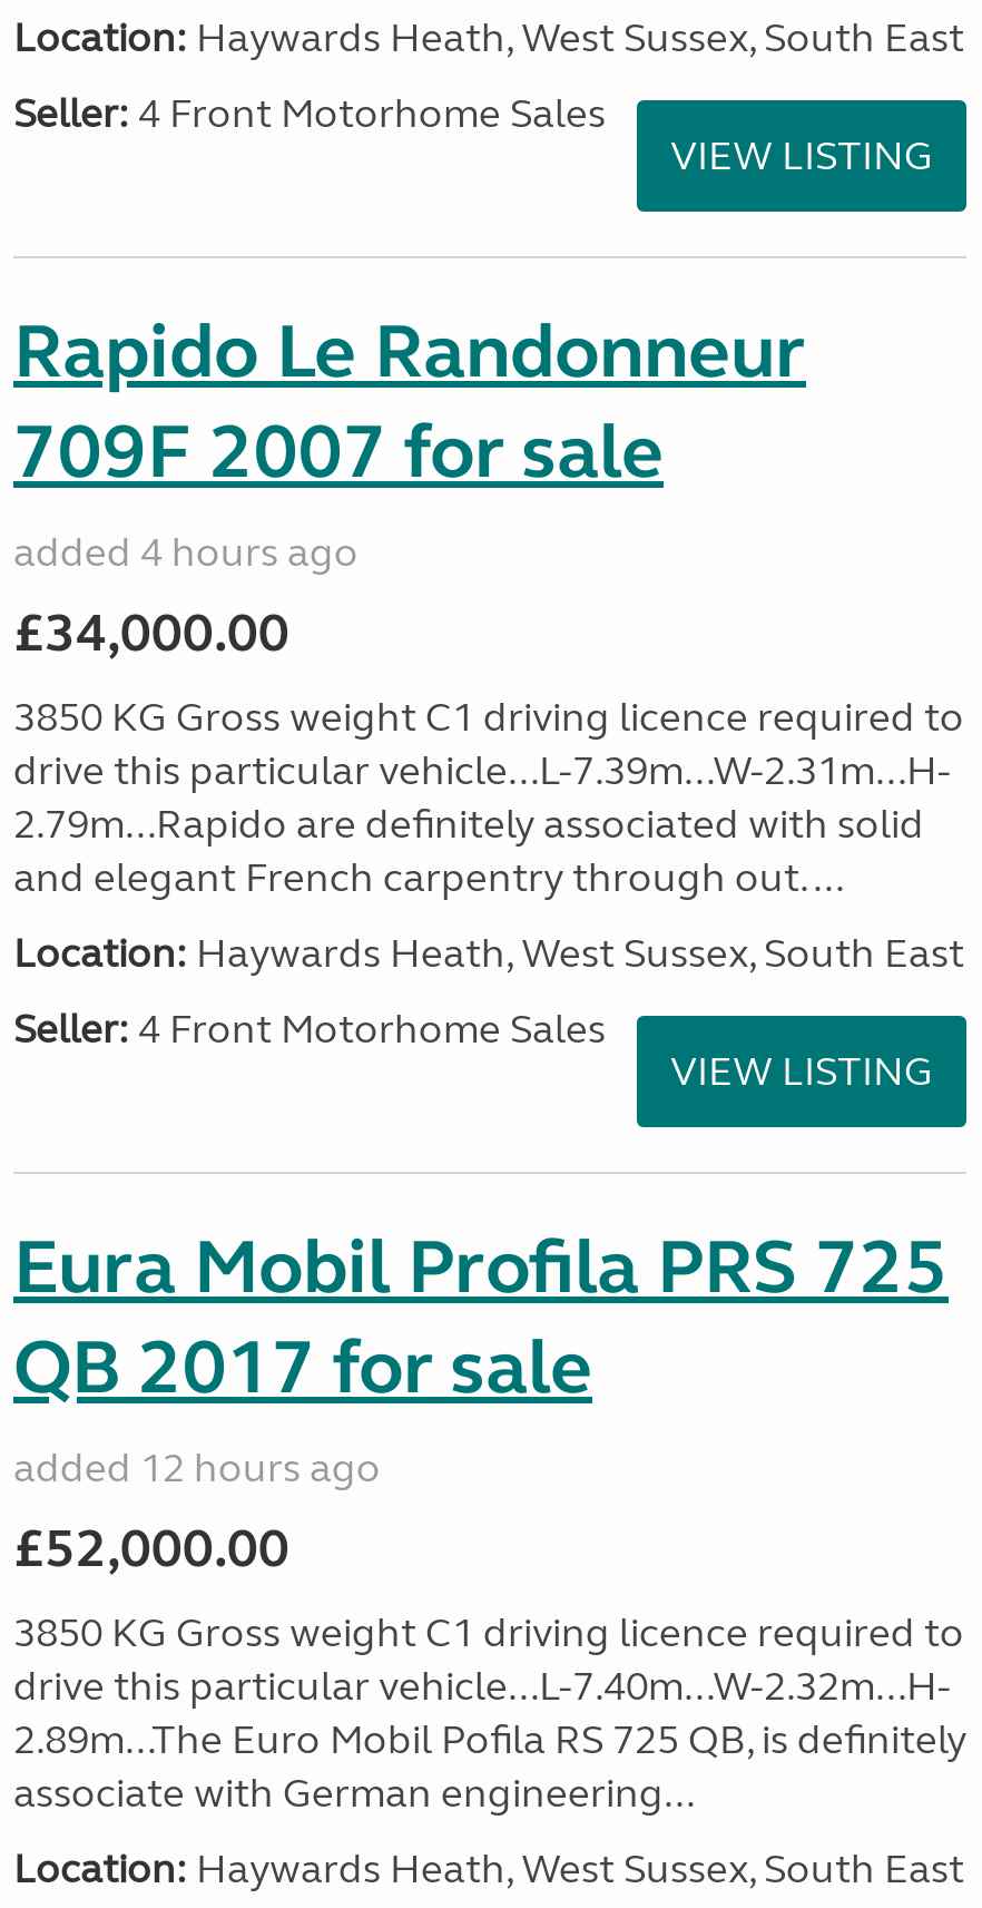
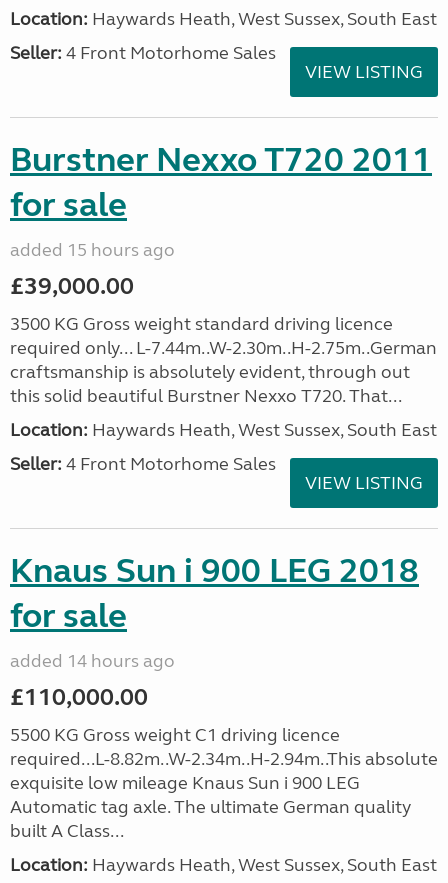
[13,305,964,902] Rapido Le Randonneur | 709F 2007 for sale | added 4 hours ago | £34,000.00 | 3850 KG Gross weight C1 driving licence required to | drive this particular vehicle...L-7.39m...W-2.31m...H- | 2.79m...Rapido are definitely associated with solid | and elegant French carpentry through out. ... -> [10,139,437,407] Burstner Nexxo T720 2011 | for sale | added 15 hours ago | £39,000.00 | 3500 KG Gross weight standard driving licence | required only... L-7.44m..W-2.30m..H-2.75m..German | craftsmanship is absolutely evident, through out | this solid beautiful Burstner Nexxo T720. That...
[13,1221,966,1818] Eura Mobil Profila PRS 725 | QB 2017 for sale | added 12 hours ago | £52,000.00 | 3850 KG Gross weight C1 driving licence required to | drive this particular vehicle...L-7.40m...W-2.32m...H- | 2.89m...The Euro Mobil Pofila RS 725 QB, is definitely | associate with German engineering... -> [10,550,438,842] Knaus Sun i 900 LEG 2018 | for sale | added 14 hours ago | £110,000.00 | 5500 KG Gross weight C1 driving licence | required...L-8.82m..W-2.34m..H-2.94m..This absolute | exquisite low mileage Knaus Sun i 900 LEG | Automatic tag axle. The ultimate German quality | built A Class...

